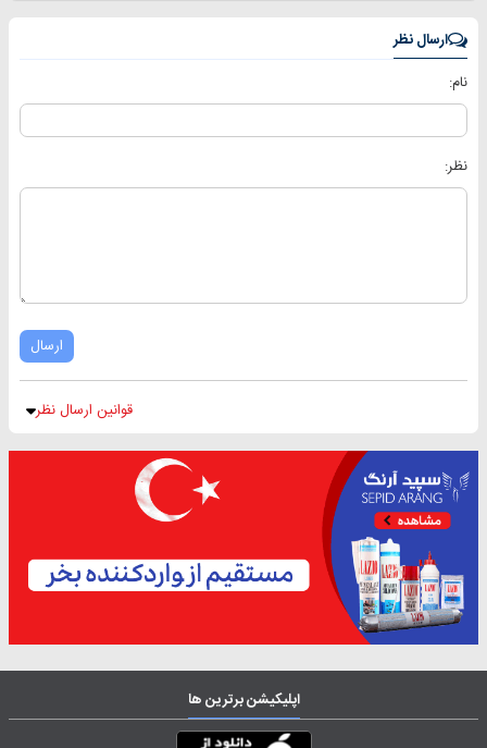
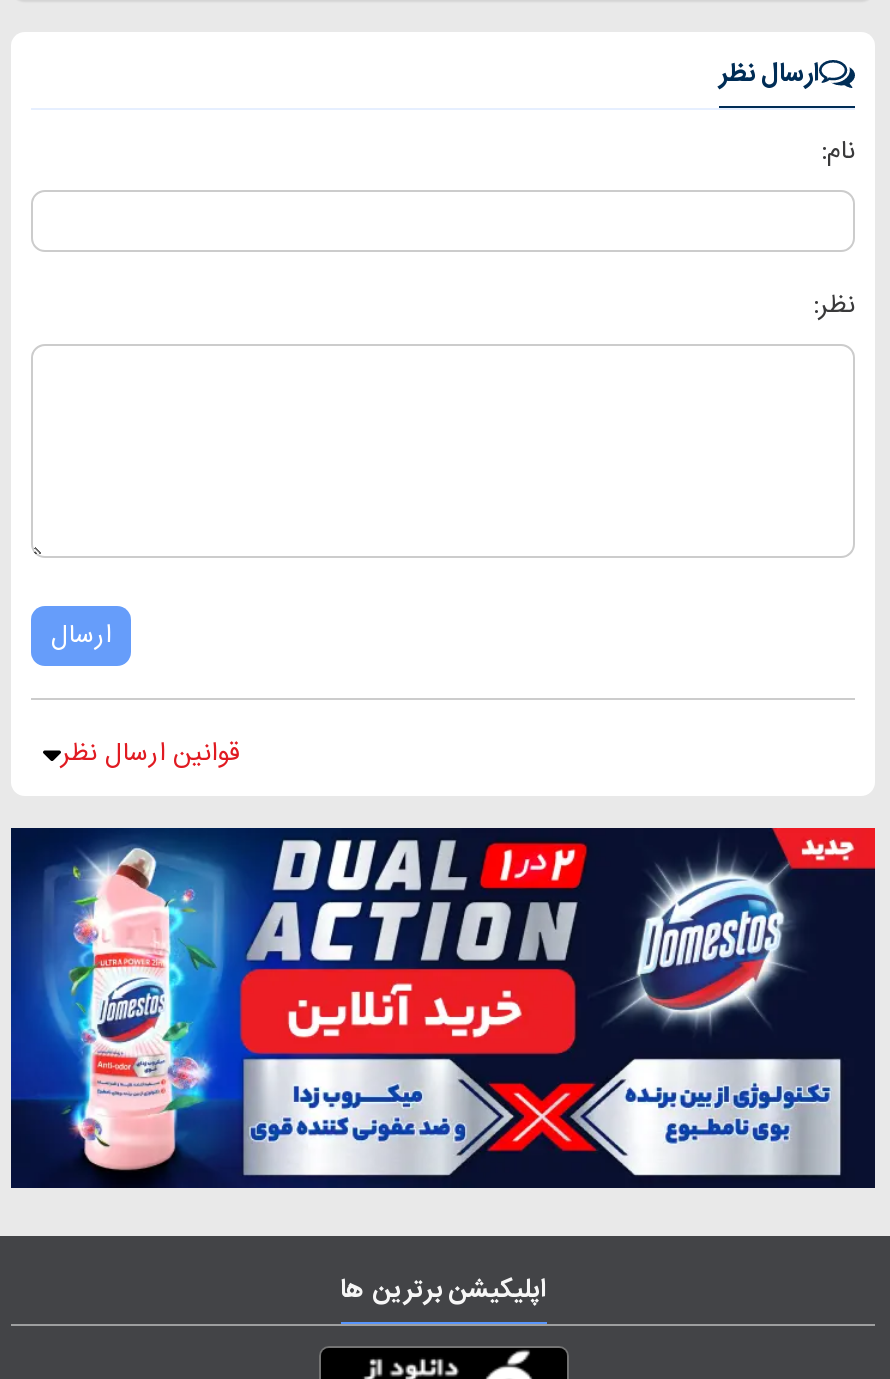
[8,450,479,646] [image] -> [9,826,877,1192] [image]

